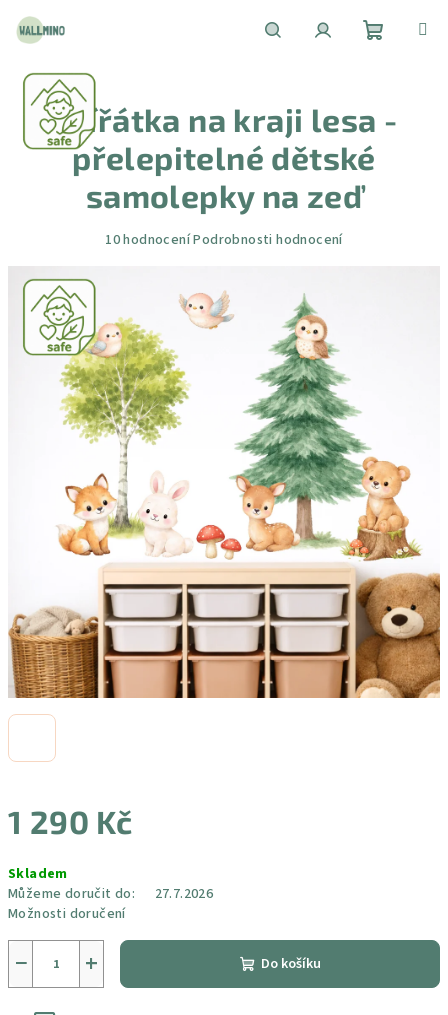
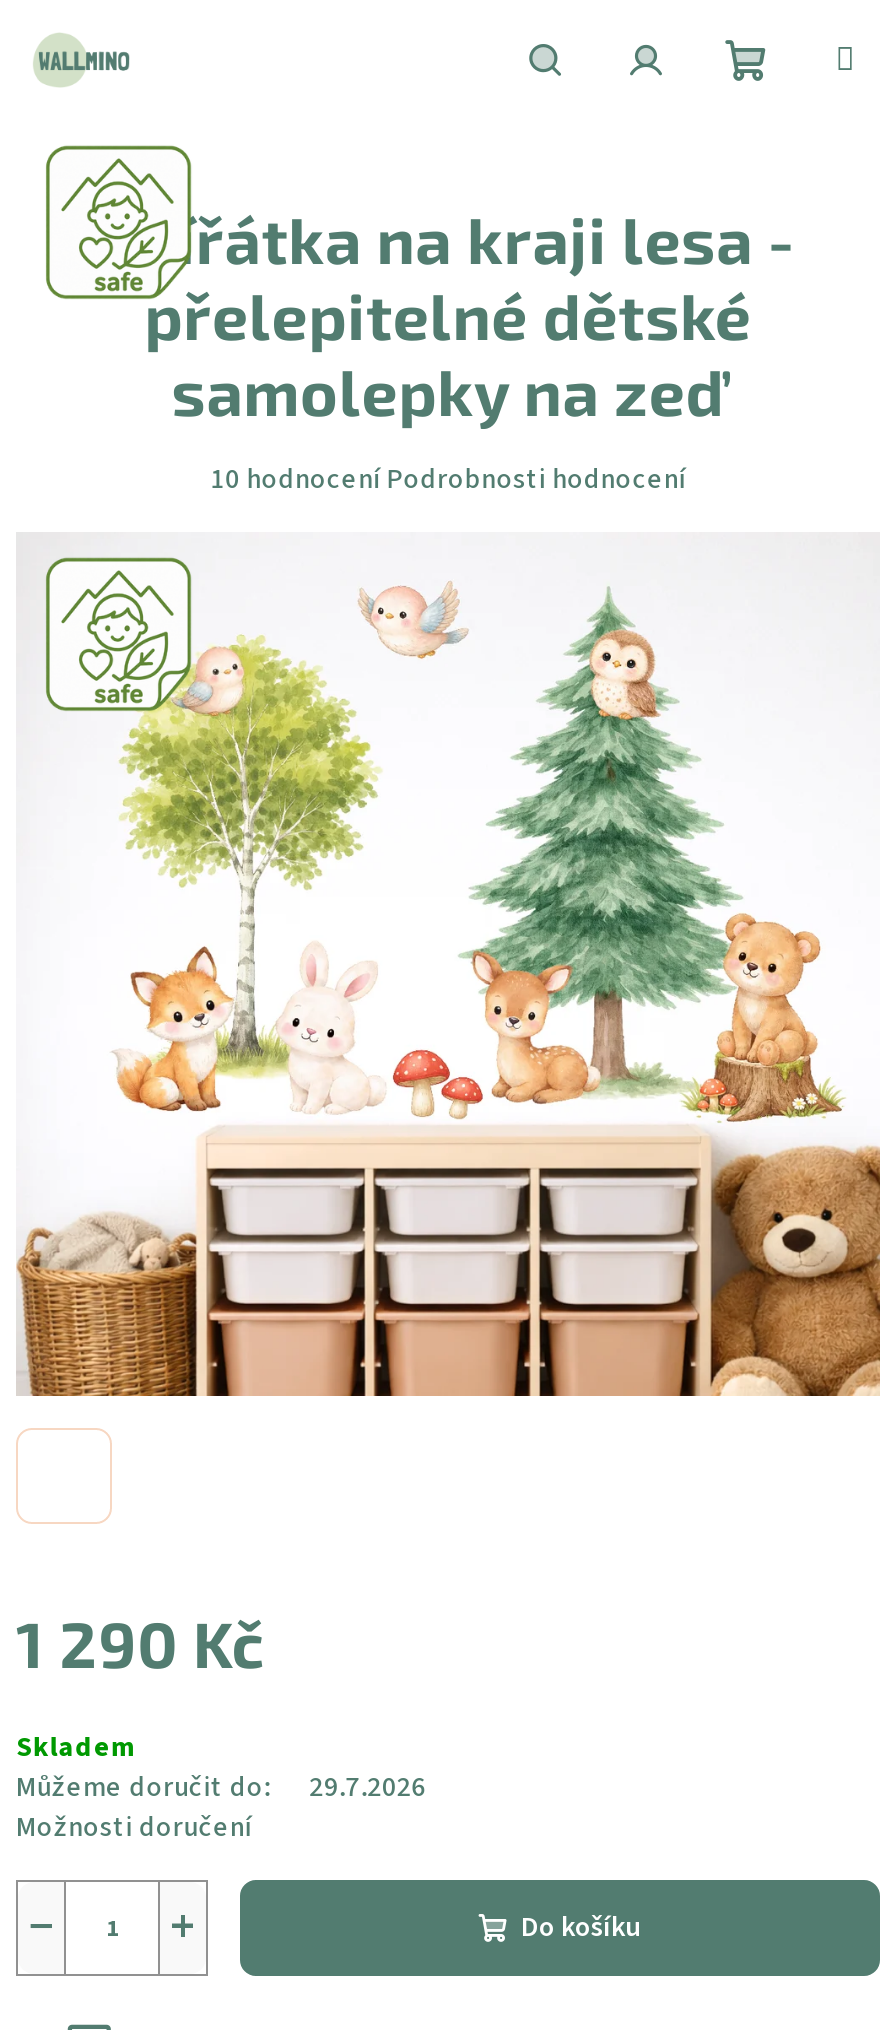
[8,884,213,904] Můžeme doručit do: 27.7.2026 -> [16,1768,426,1808] Můžeme doručit do: 29.7.2026

